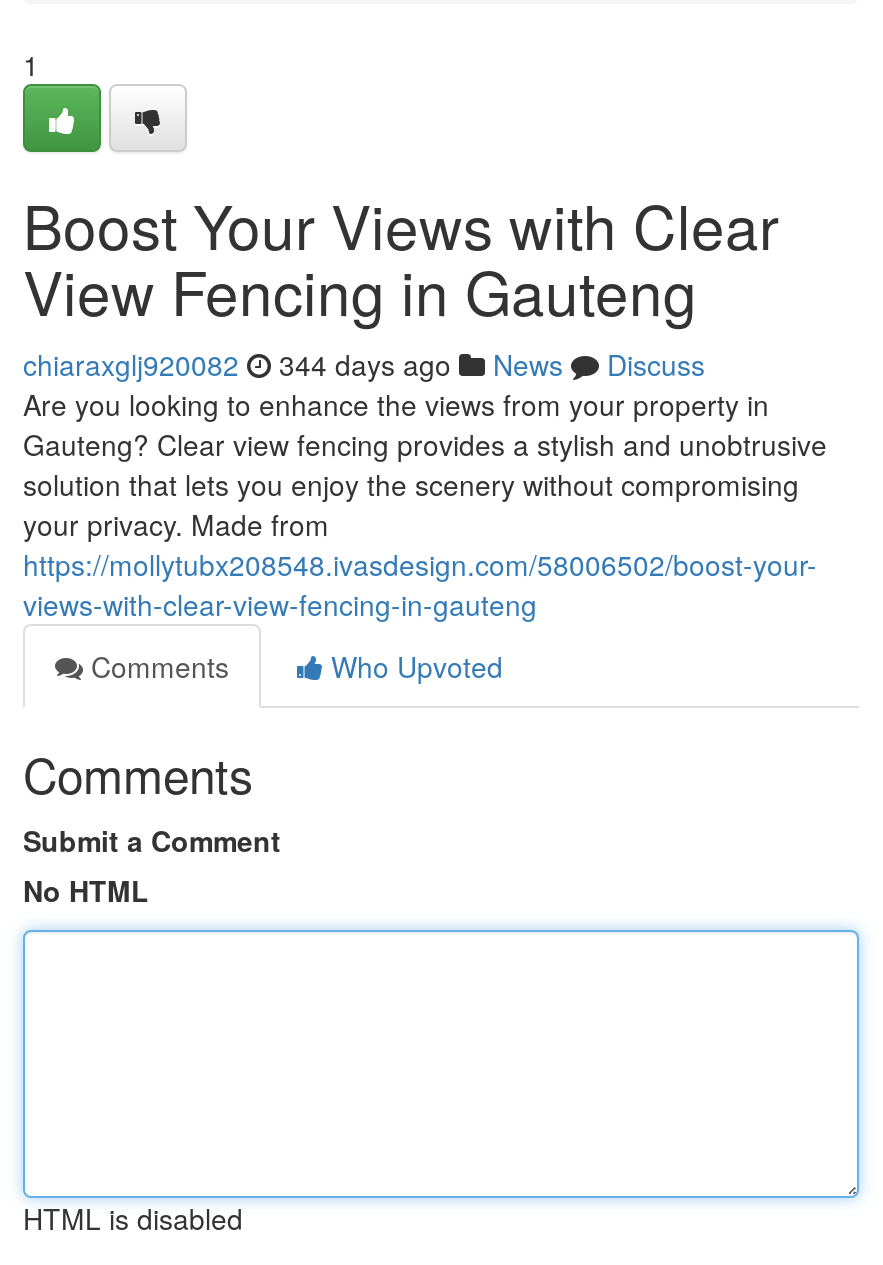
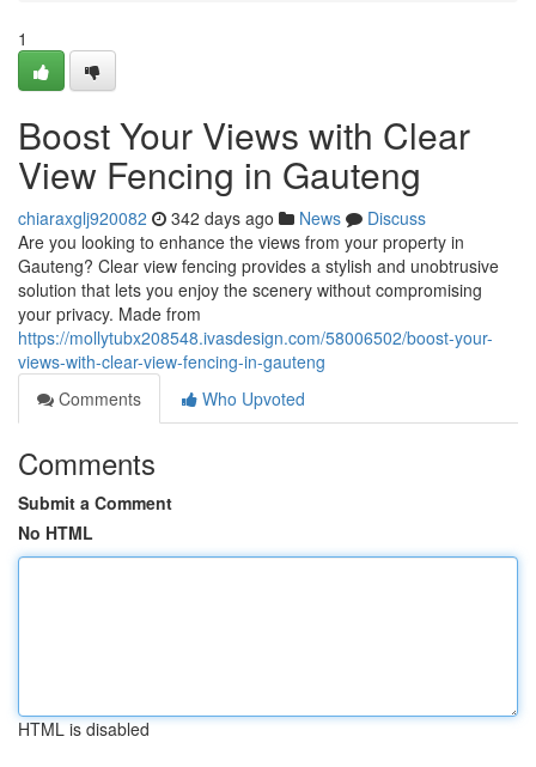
[23,344,705,384] chiaraxglj920082 344 days ago News Discuss -> [18,206,426,230] chiaraxglj920082 342 days ago News Discuss

